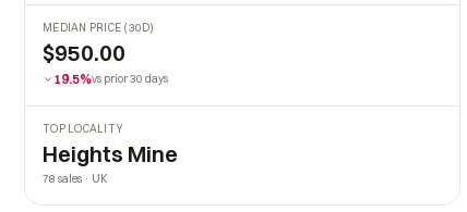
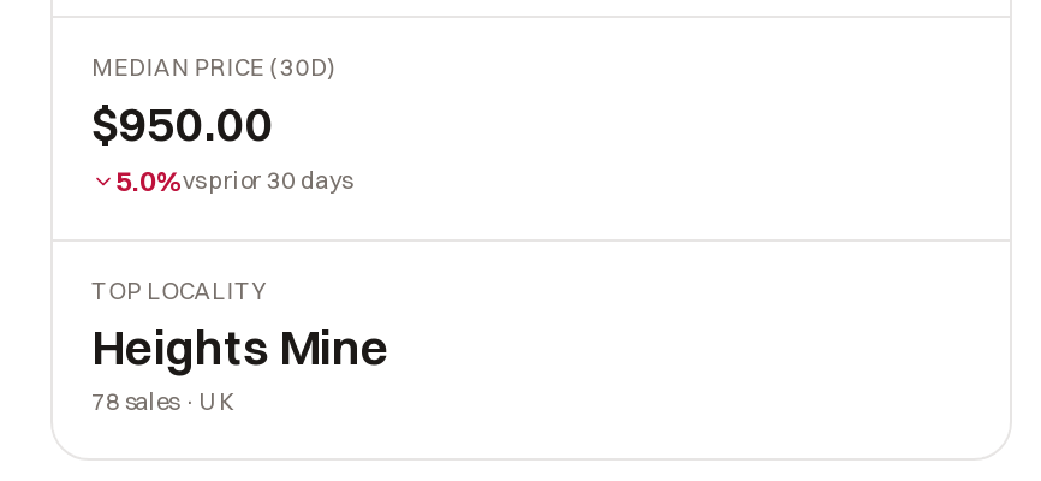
[53,71,168,87] 19.5%vs prior 30 days -> [115,163,351,199] 5.0%vs prior 30 days

